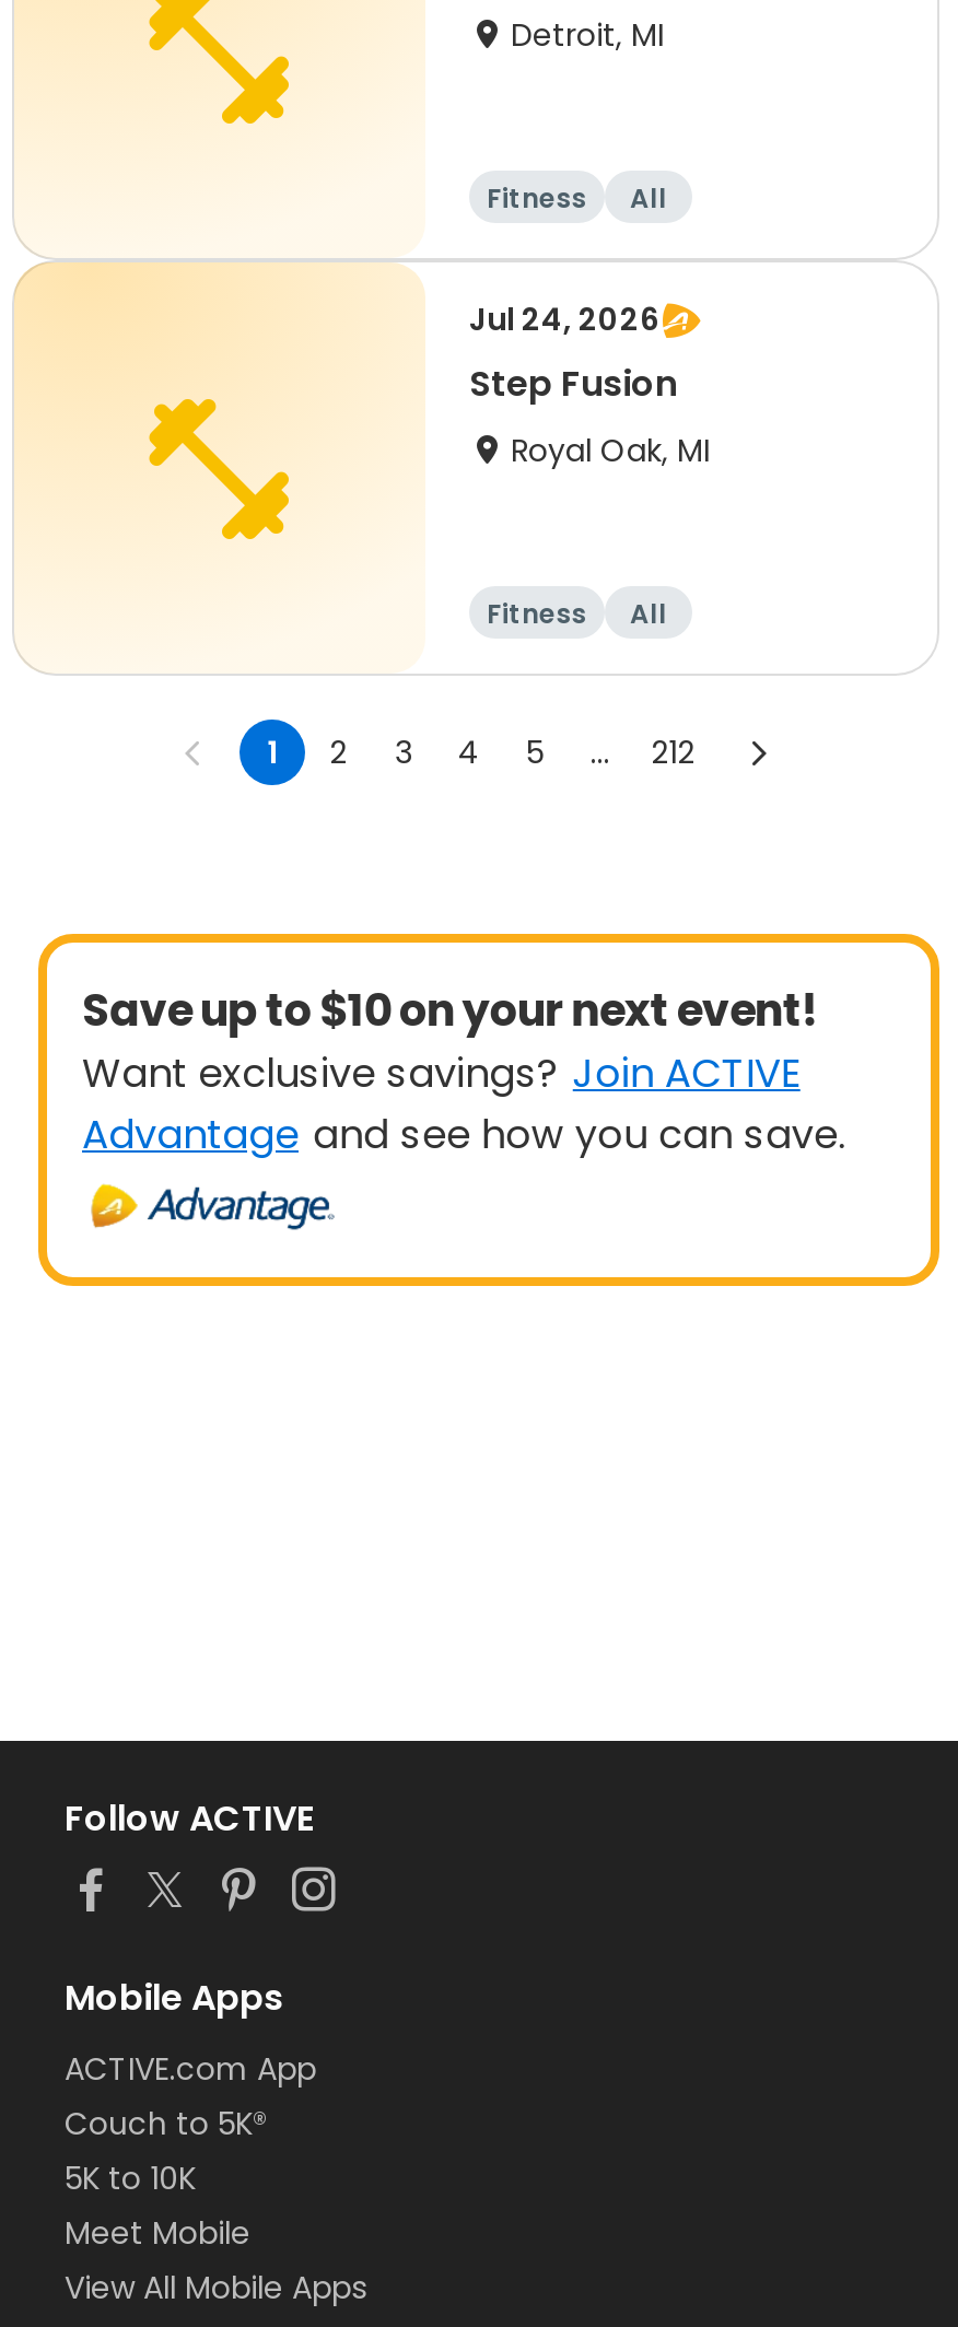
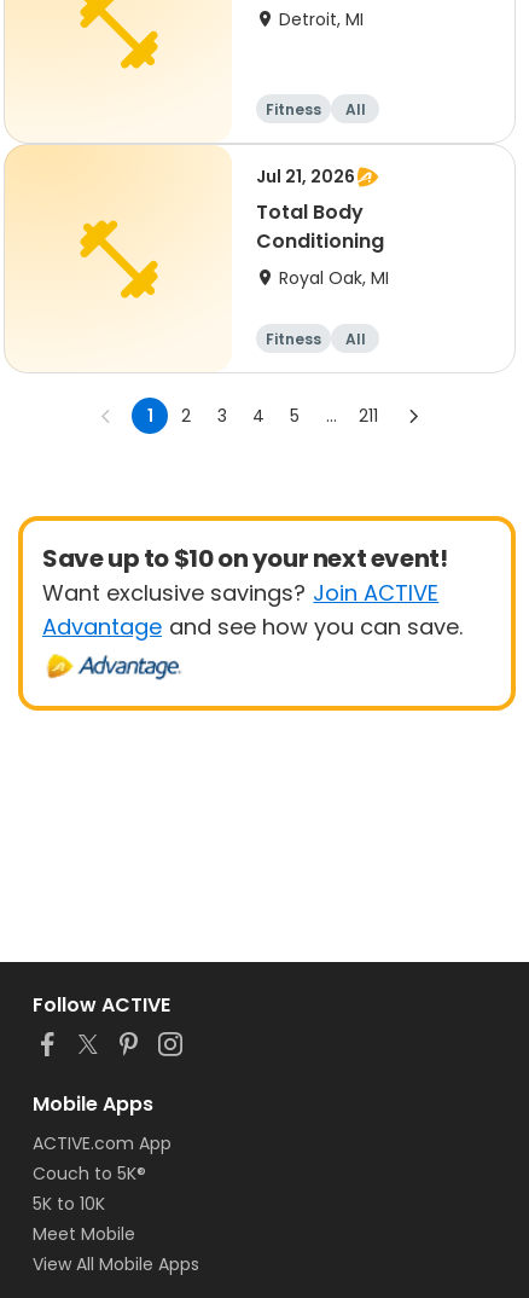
[469,297,677,409] Jul 24, 2026 | Step Fusion -> [256,164,384,255] Jul 21, 2026 | Total Body | Conditioning
moved [511,429,710,472] -> [279,266,389,290]: Royal Oak, MI
[651,730,694,774] 212 -> [359,404,378,428] 211

